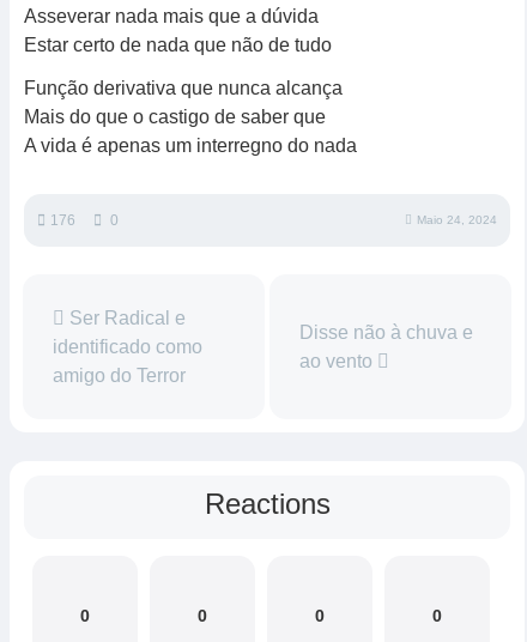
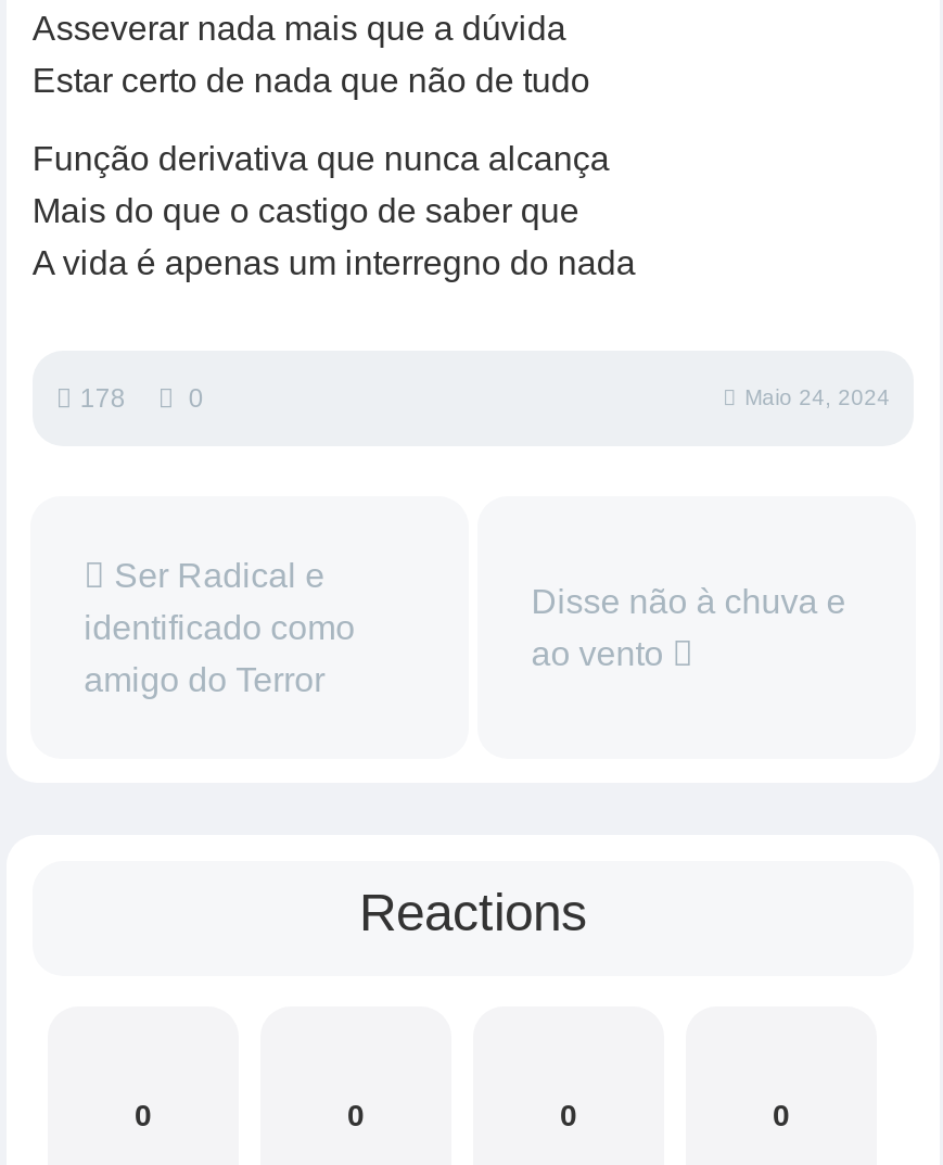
[50,212,118,229] 176 0 -> [80,383,204,414] 178 0

